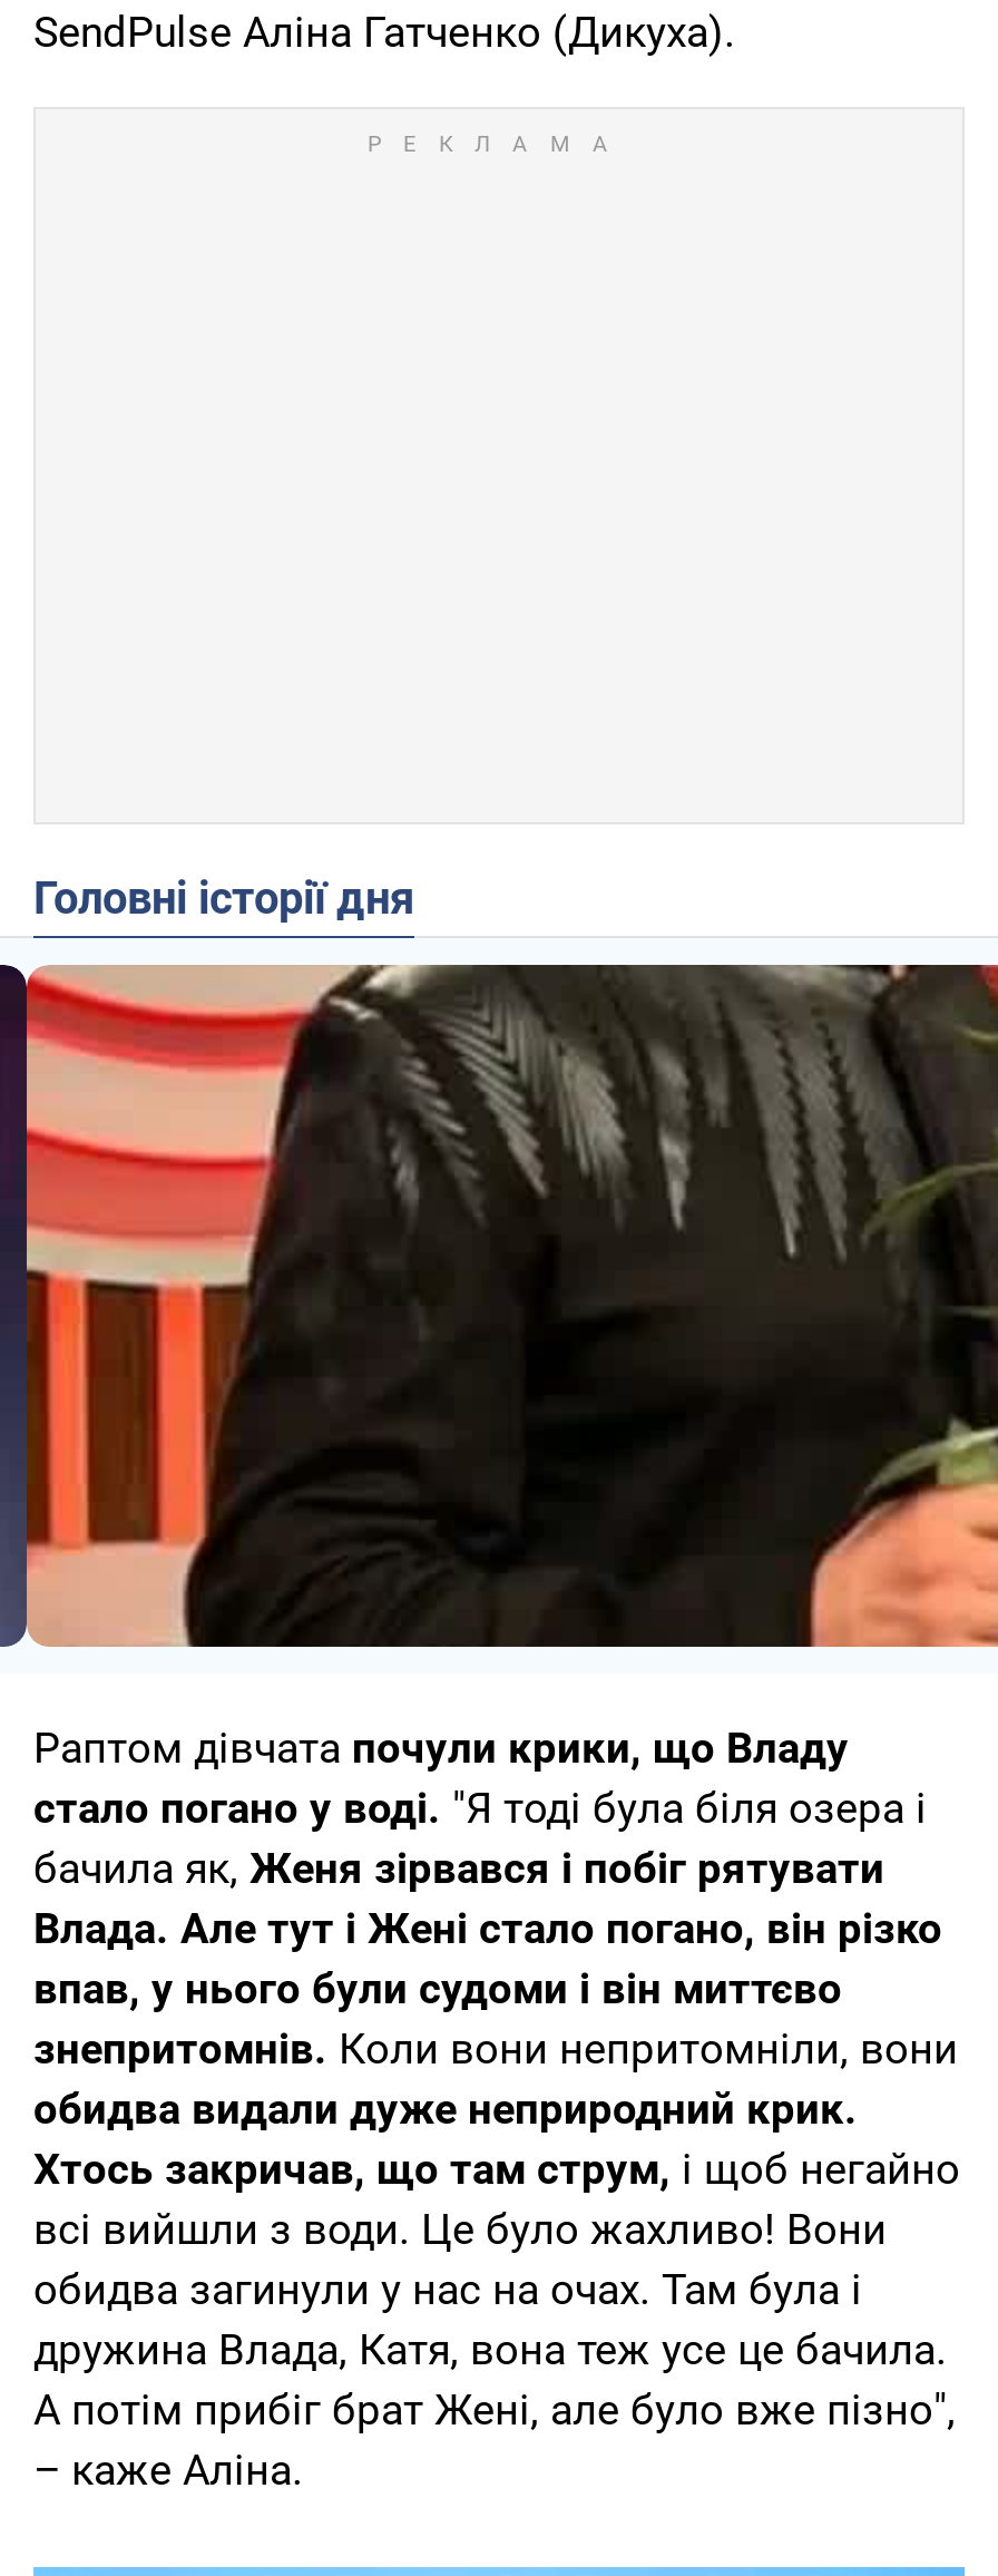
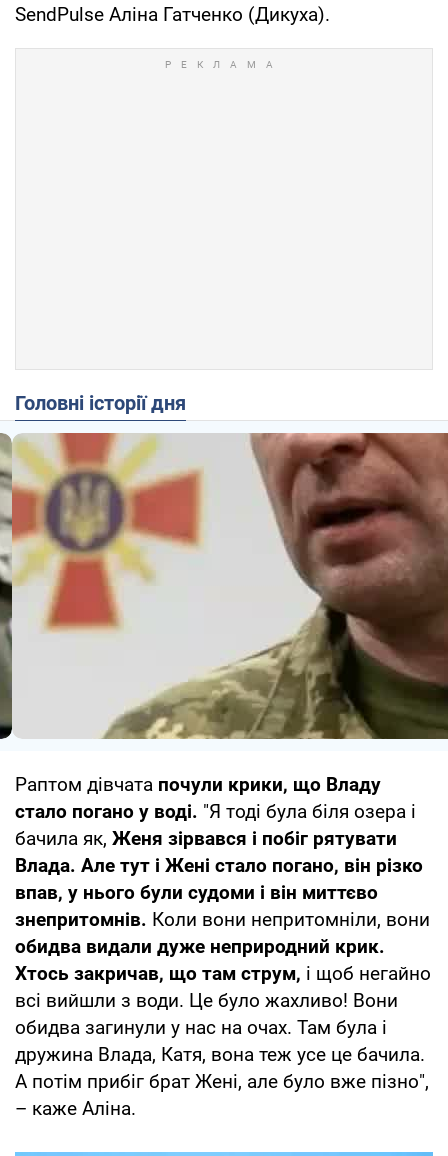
[7,963,991,1649] [image] -> [3,432,445,740] [image]

